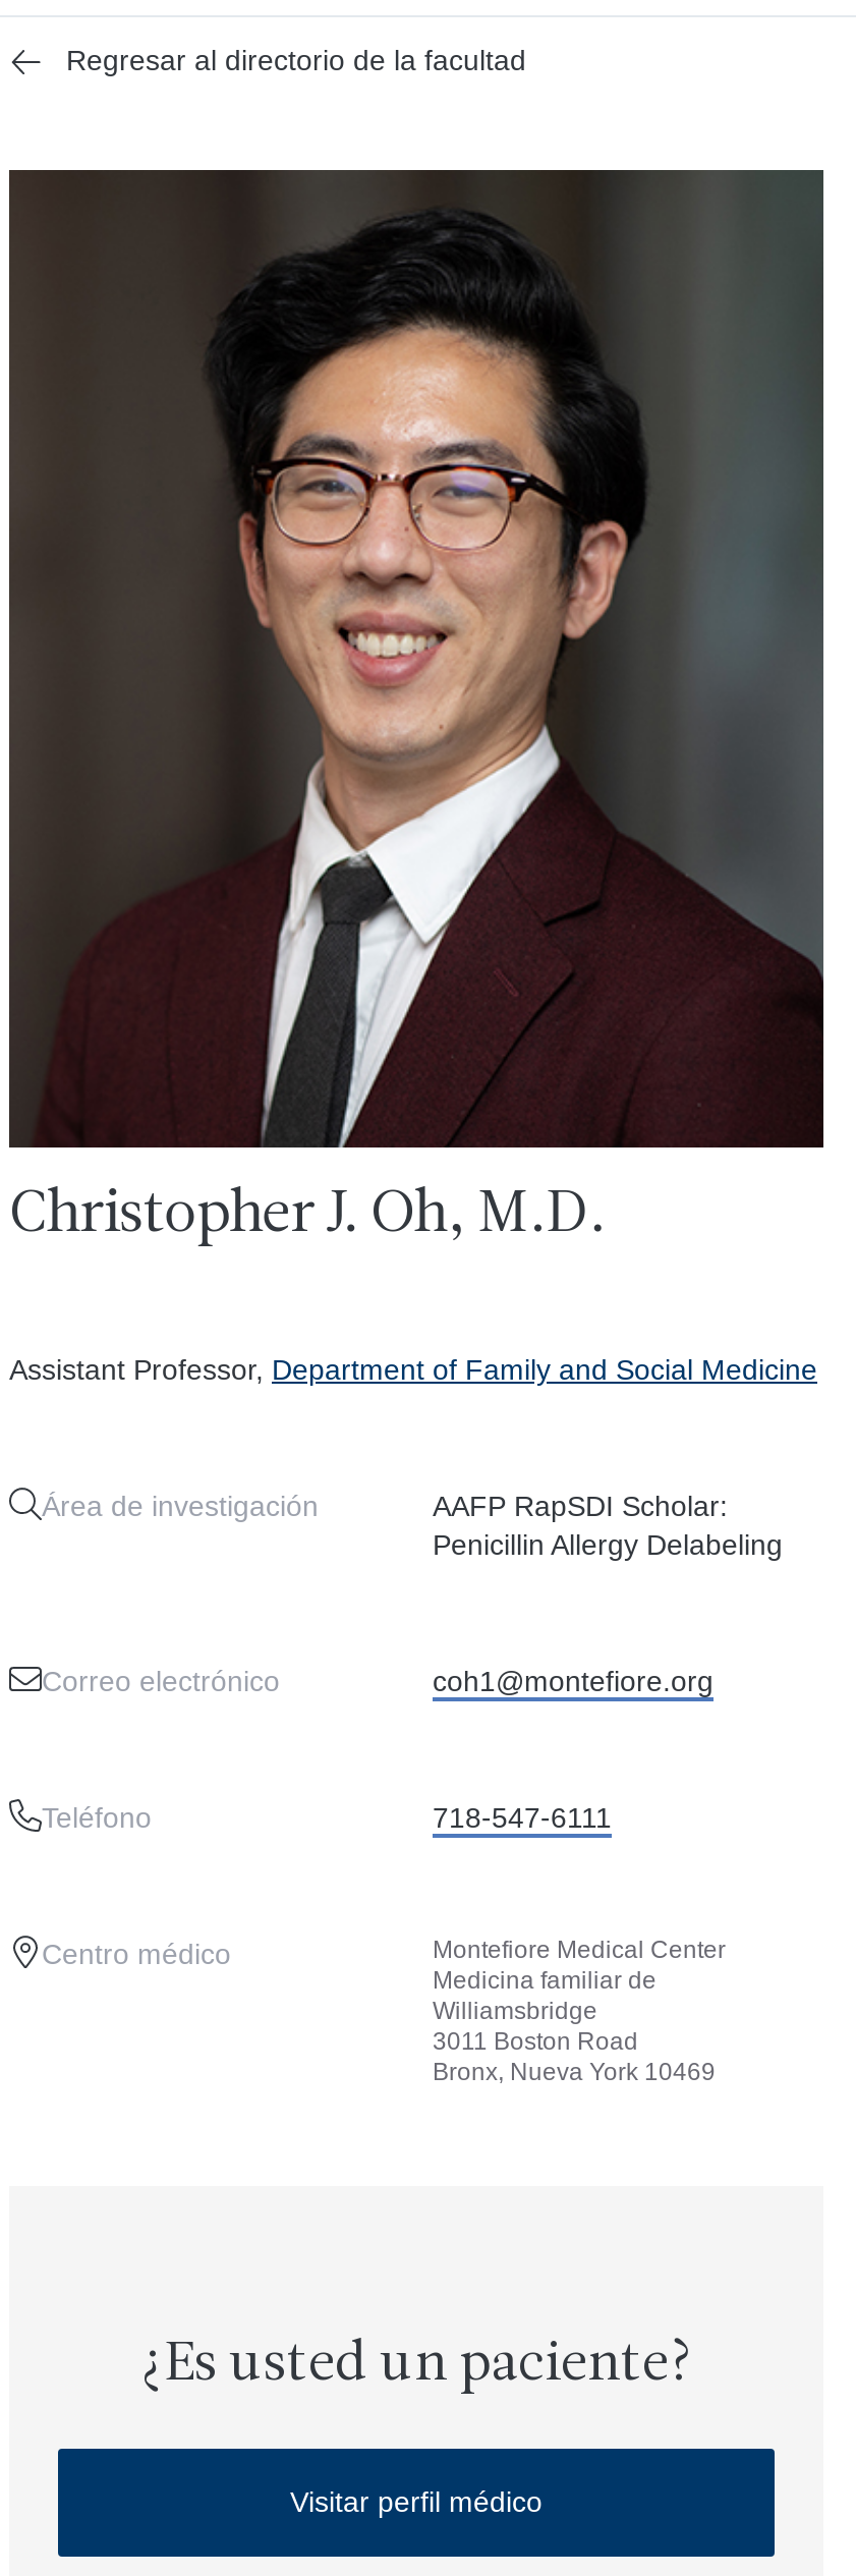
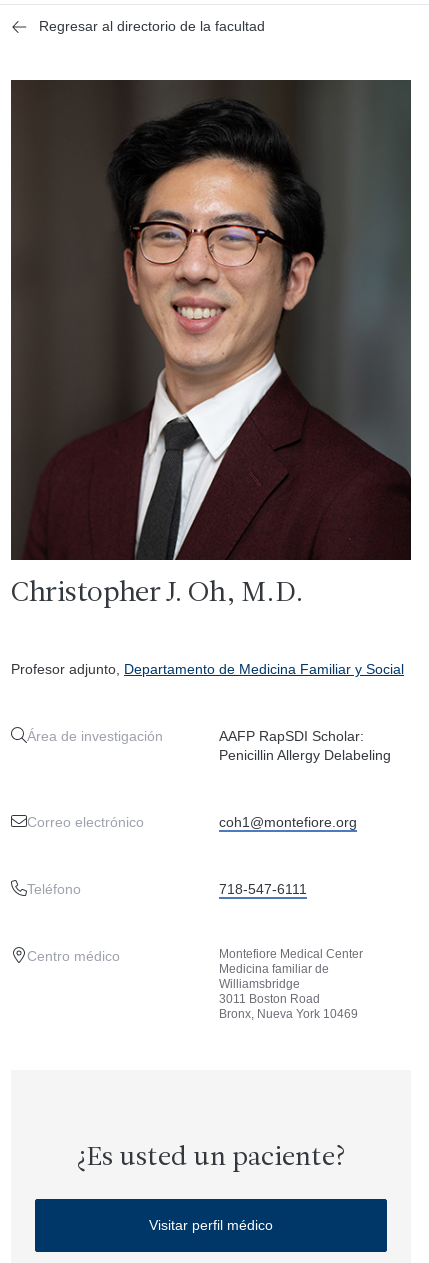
[9,1353,817,1386] Assistant Professor, Department of Family and Social Medicine -> [11,661,404,677] Profesor adjunto, Departamento de Medicina Familiar y Social

